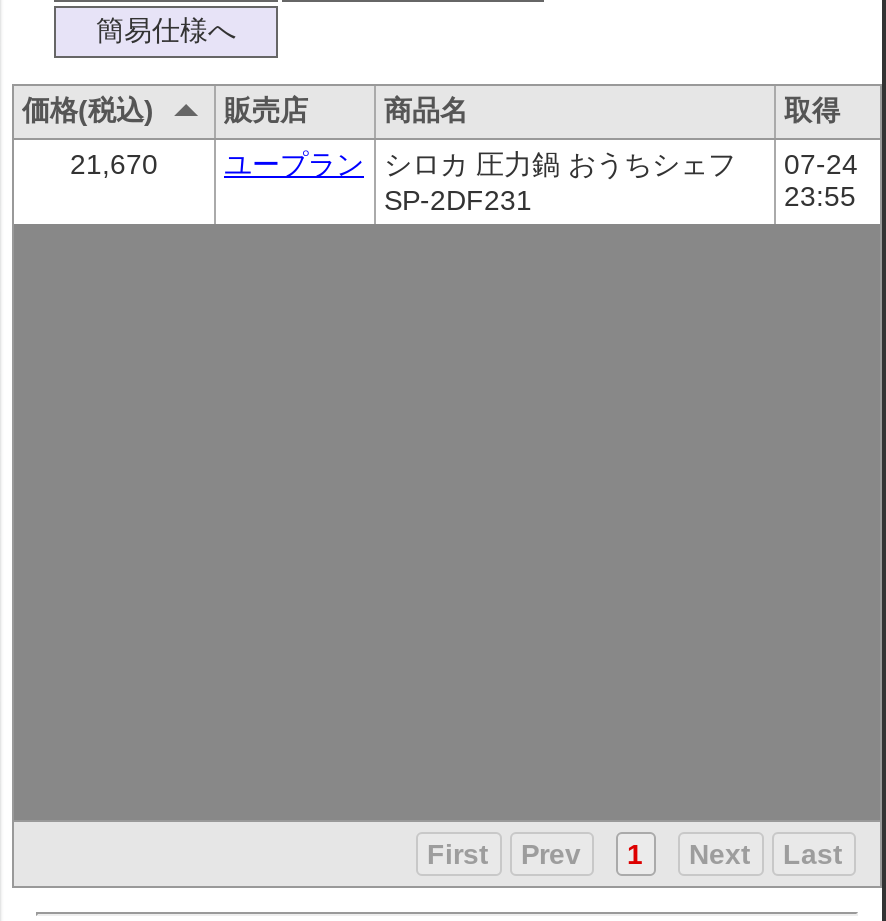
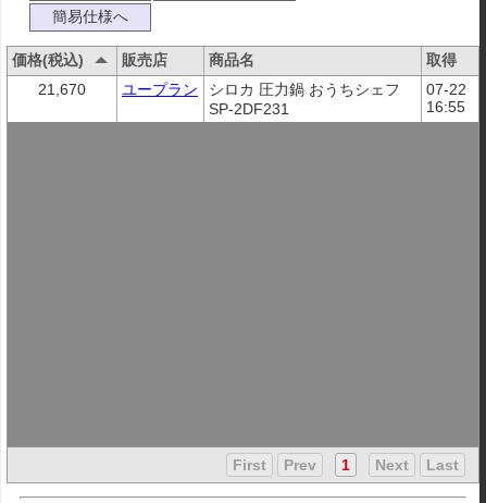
[224,148,858,180] ユープラン シロカ 圧力鍋 おうちシェフ 07-24 -> [122,80,466,98] ユープラン シロカ 圧力鍋 おうちシェフ 07-22
[784,180,856,212] 23:55 -> [426,98,465,115] 16:55

